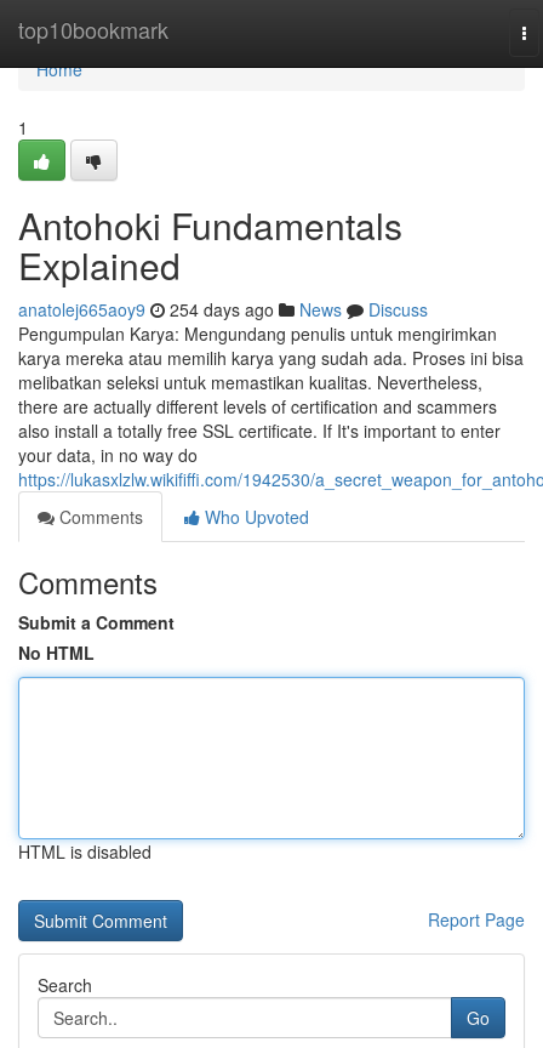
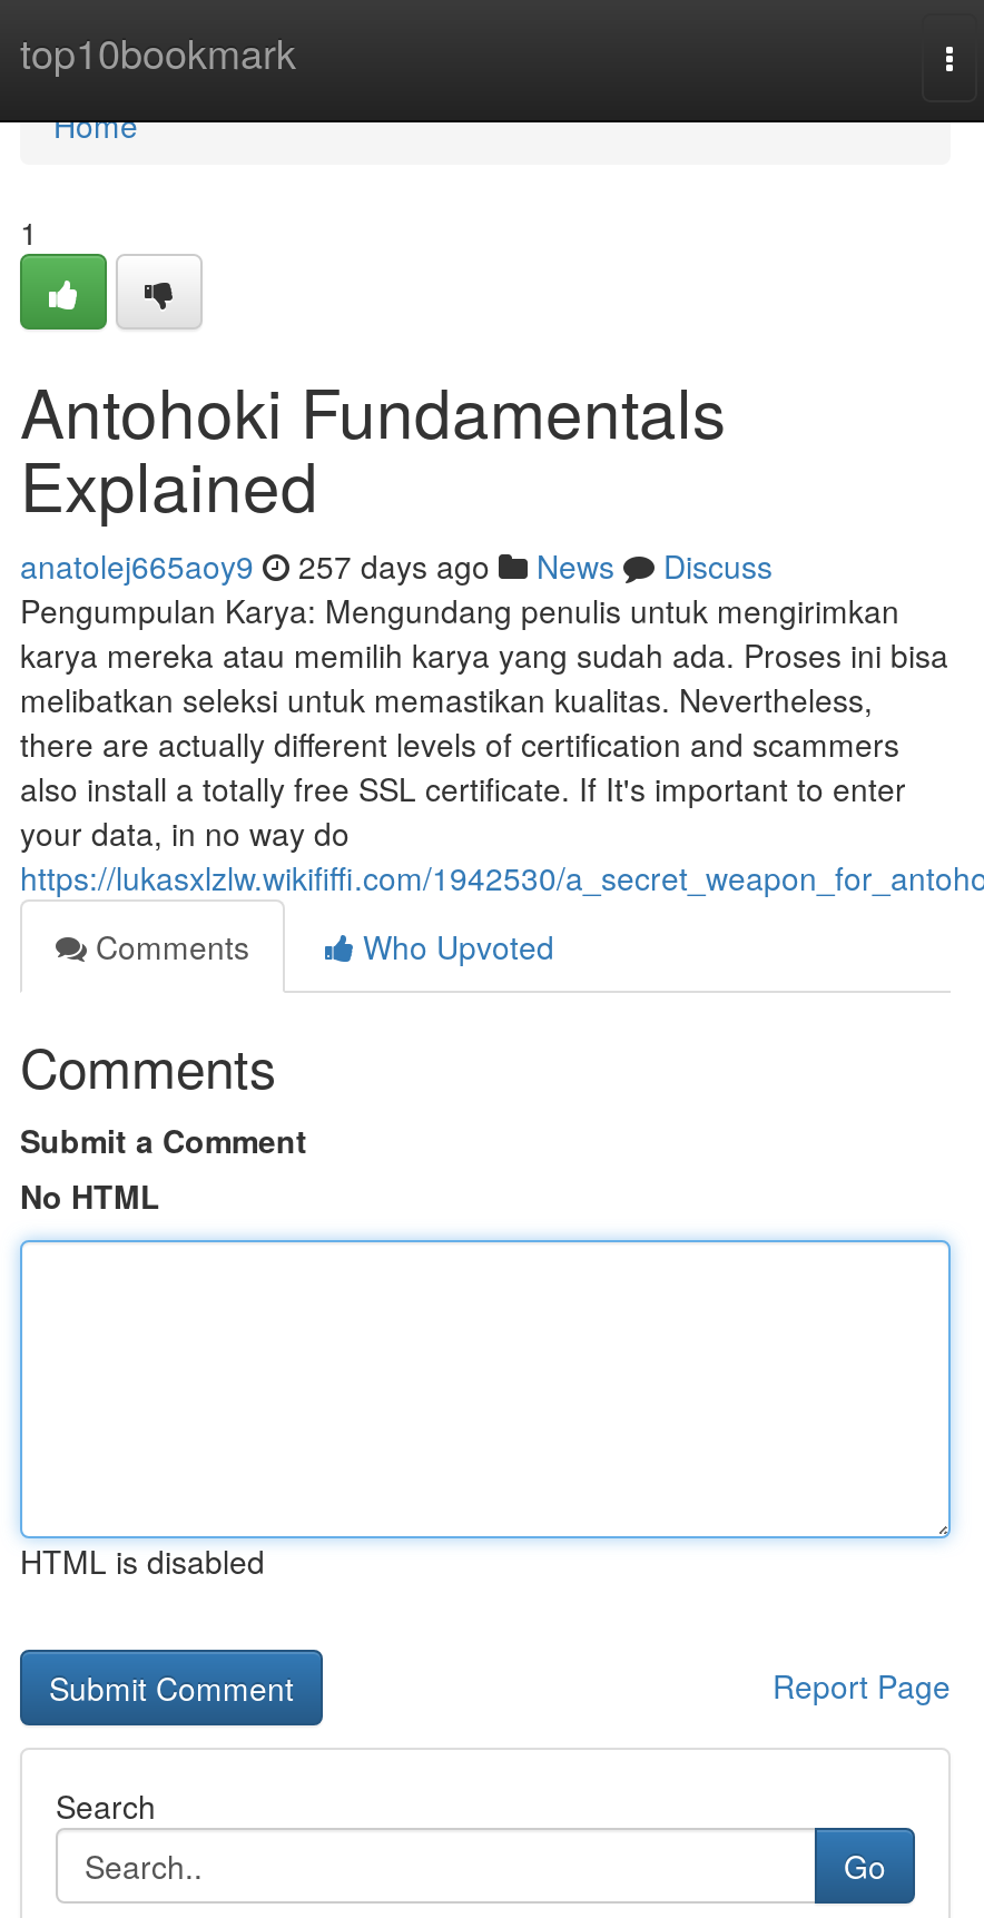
[18,297,428,321] anatolej665aoy9 254 days ago News Discuss -> [20,543,773,588] anatolej665aoy9 257 days ago News Discuss

